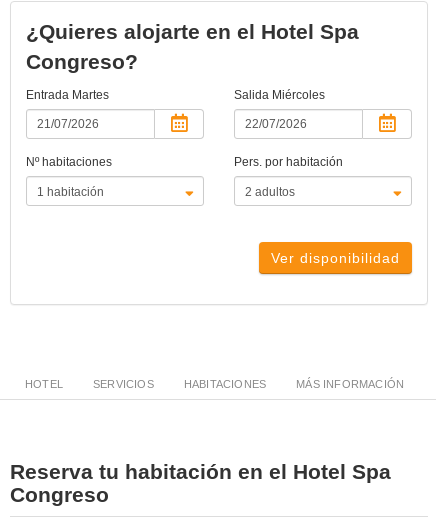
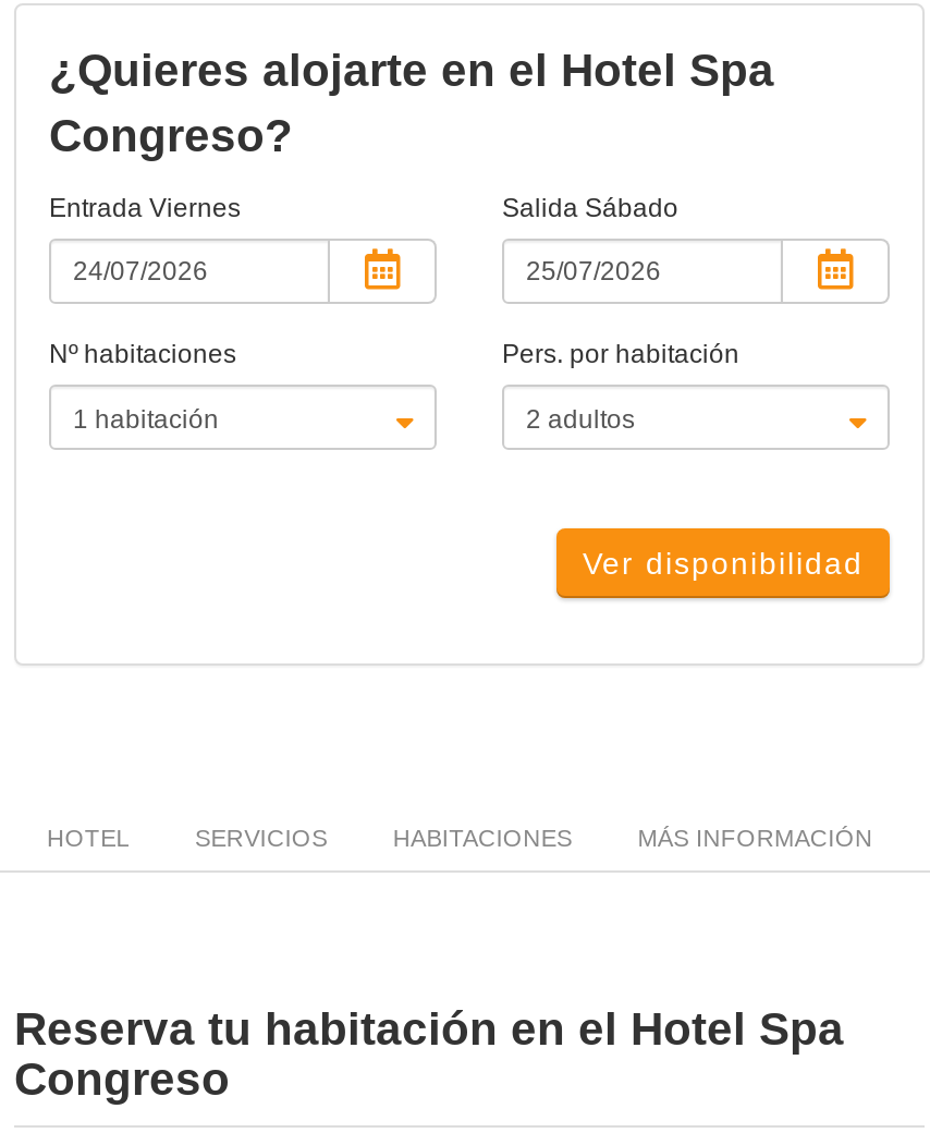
[26,88,109,102] Entrada Martes -> [49,193,241,224] Entrada Viernes
[234,88,325,102] Salida Miércoles -> [502,193,678,224] Salida Sábado

